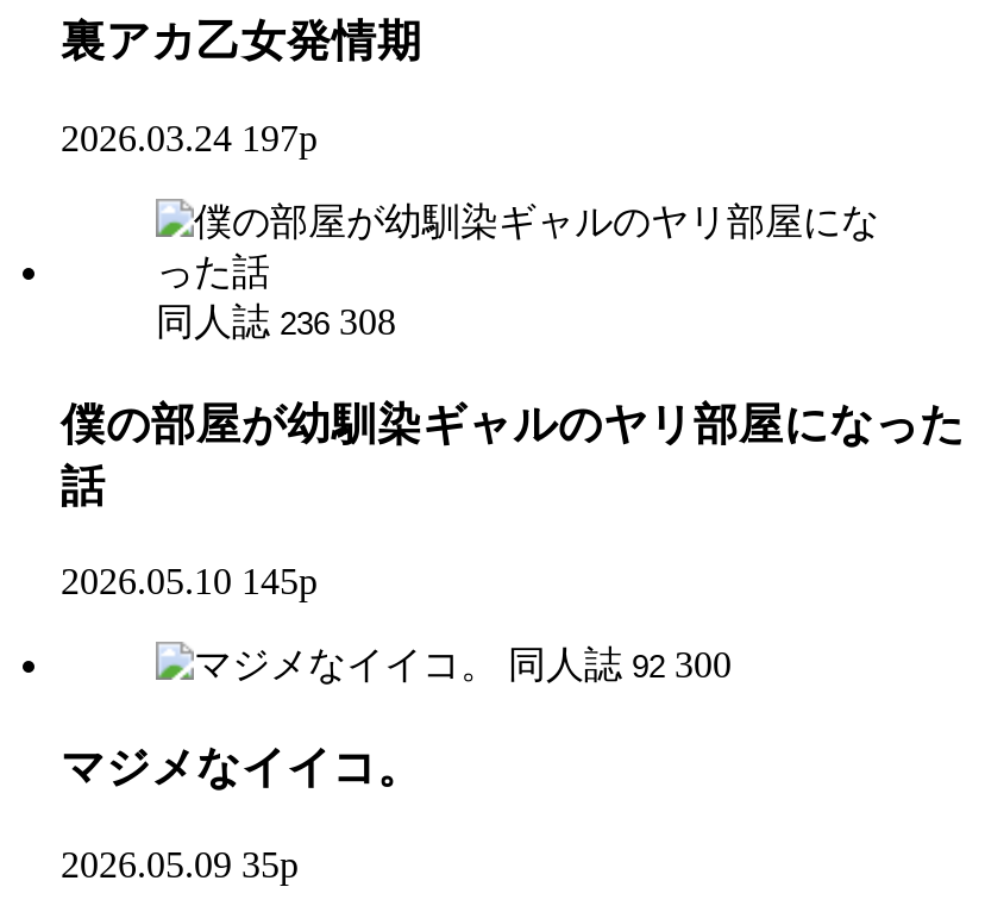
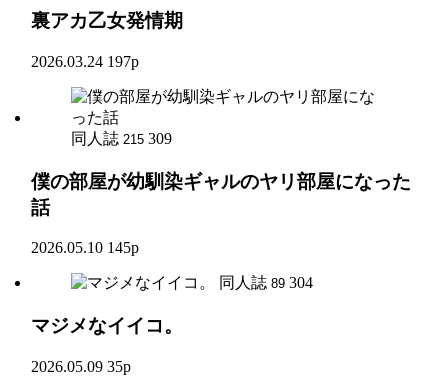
[156,301,396,341] 同人誌 236 308 -> [71,130,172,147] 同人誌 215 309
[508,645,732,686] 同人誌 92 300 -> [219,274,313,291] 同人誌 89 304

